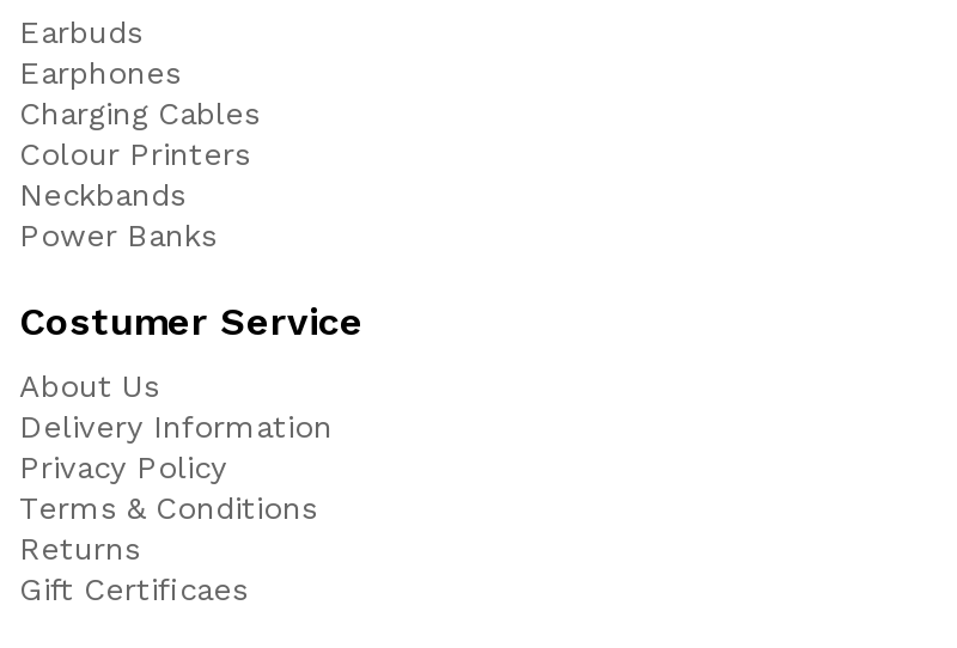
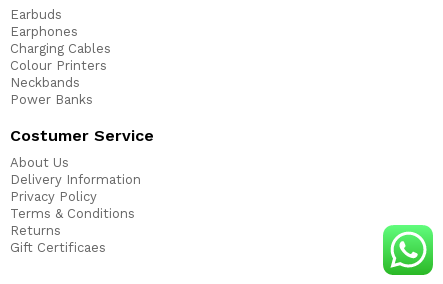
none -> [382,224,434,276] [image]

